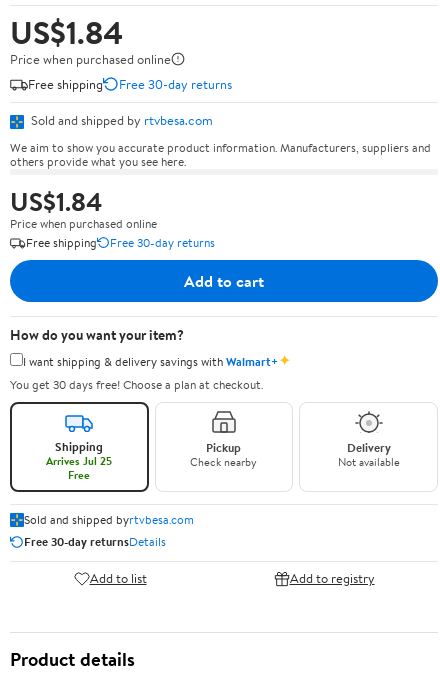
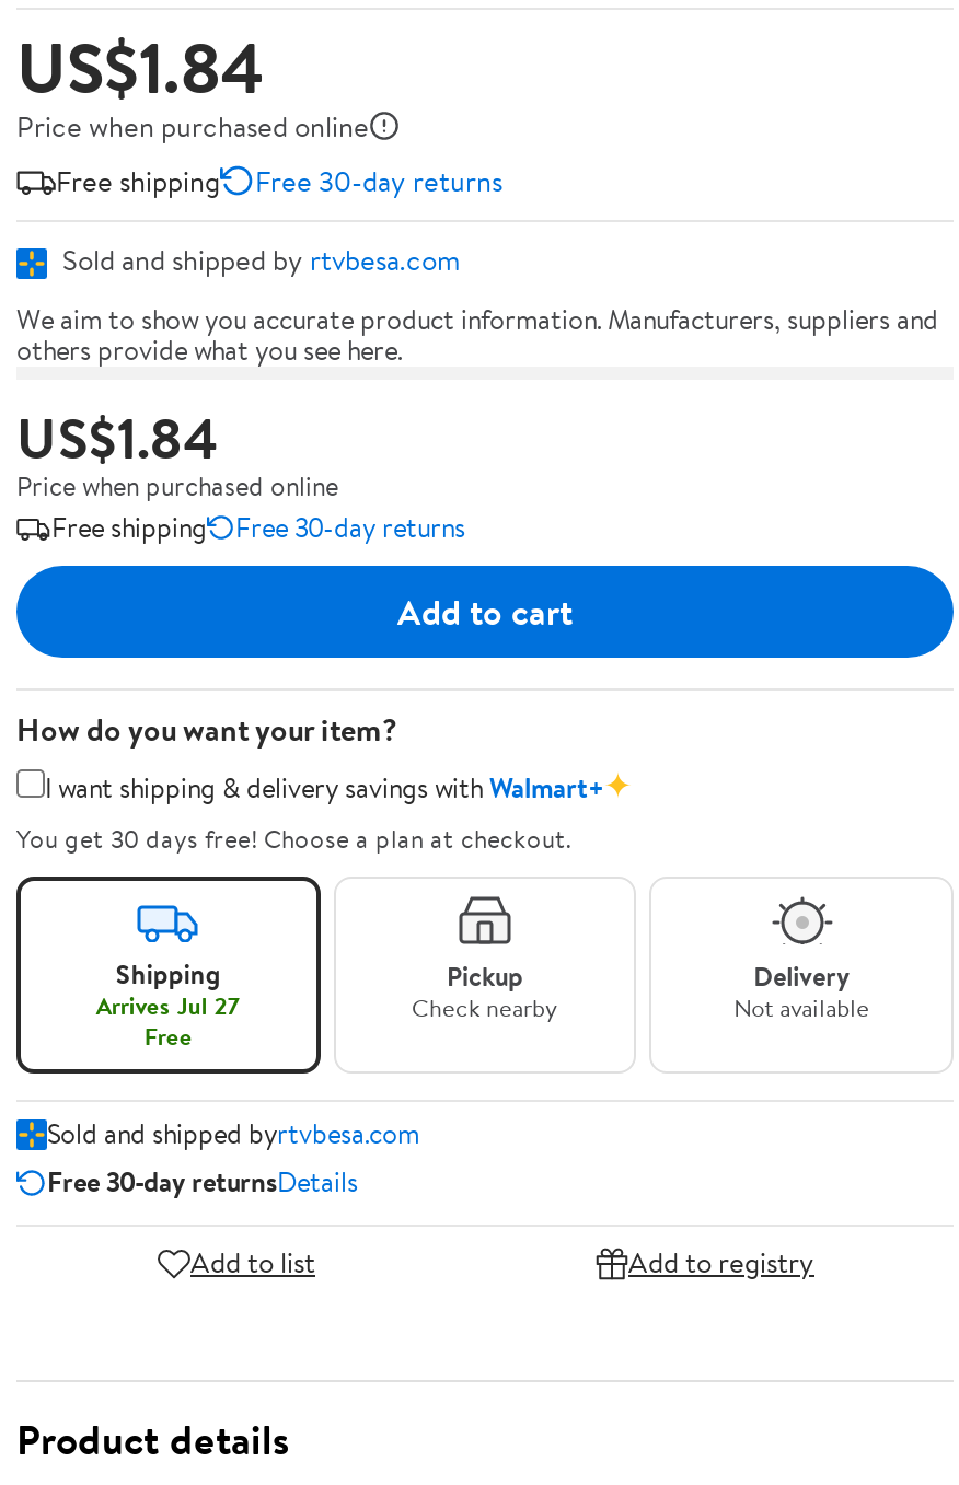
[46,453,112,469] Arrives Jul 25 -> [96,988,240,1023] Arrives Jul 27

